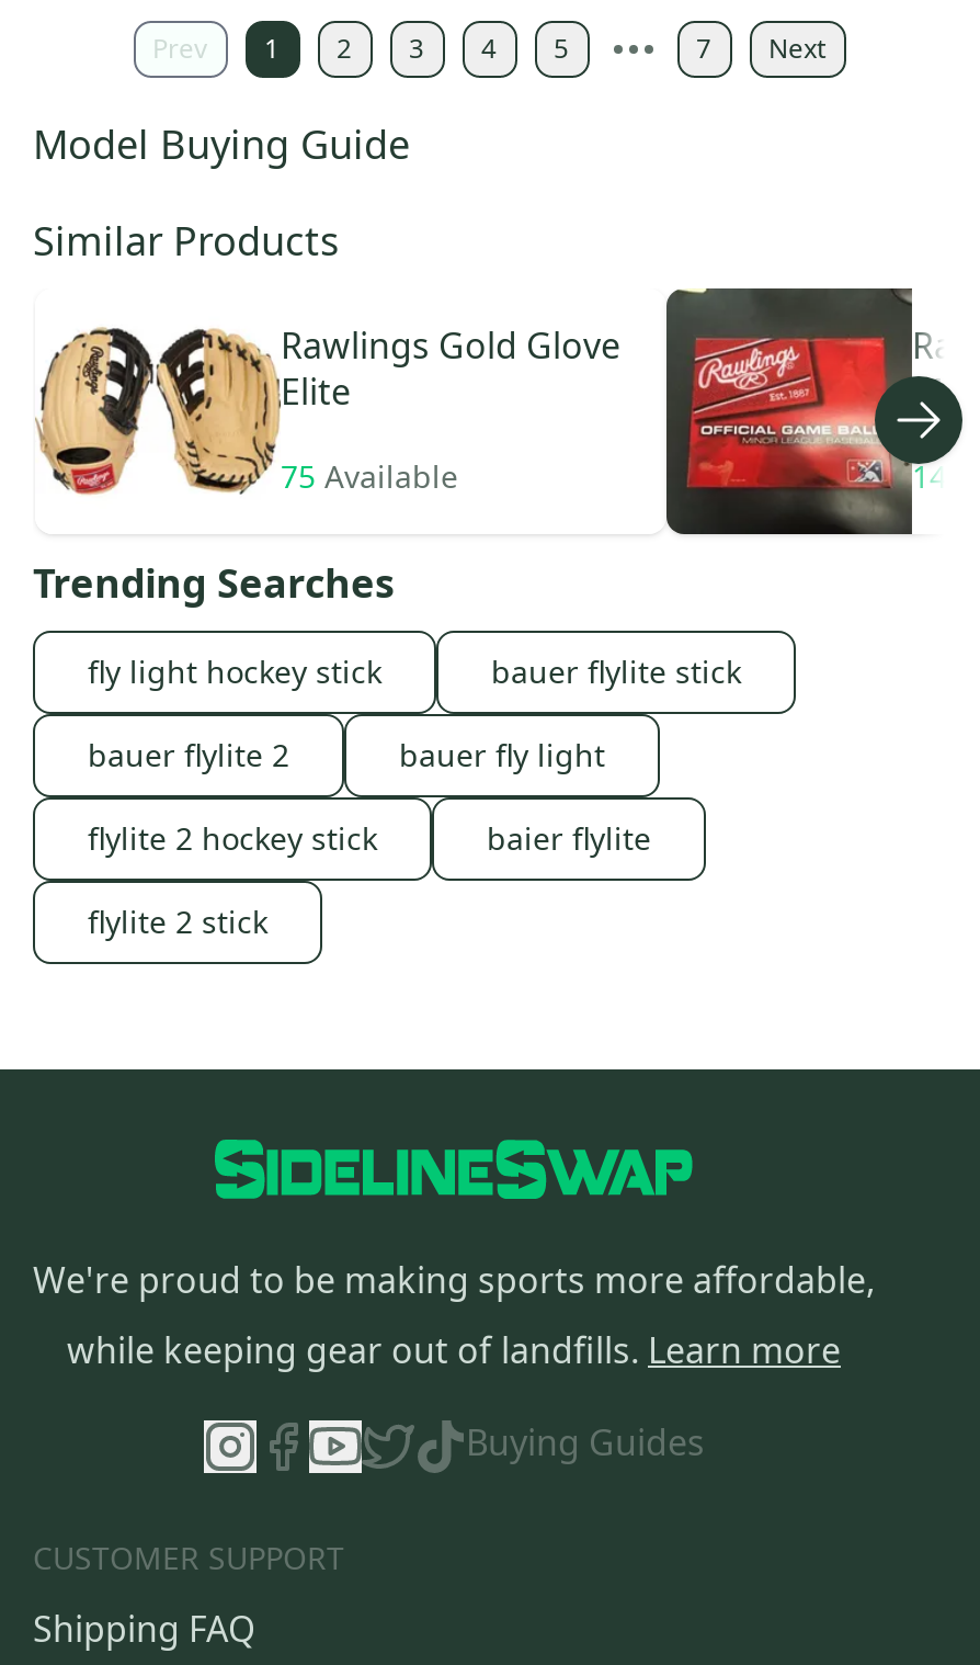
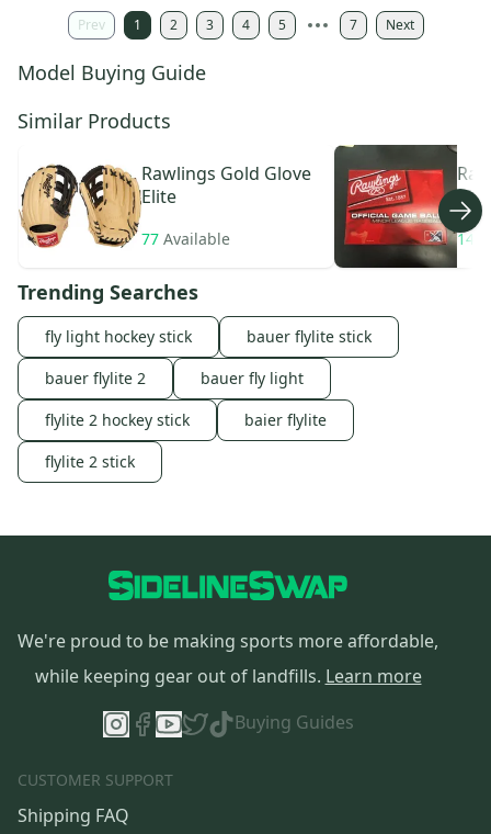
[281,456,458,497] 75 Available -> [141,228,230,249] 77 Available

